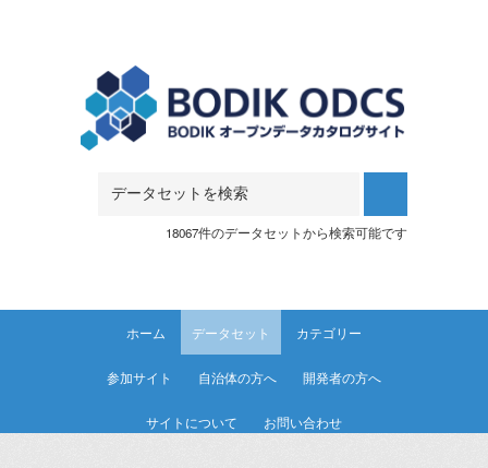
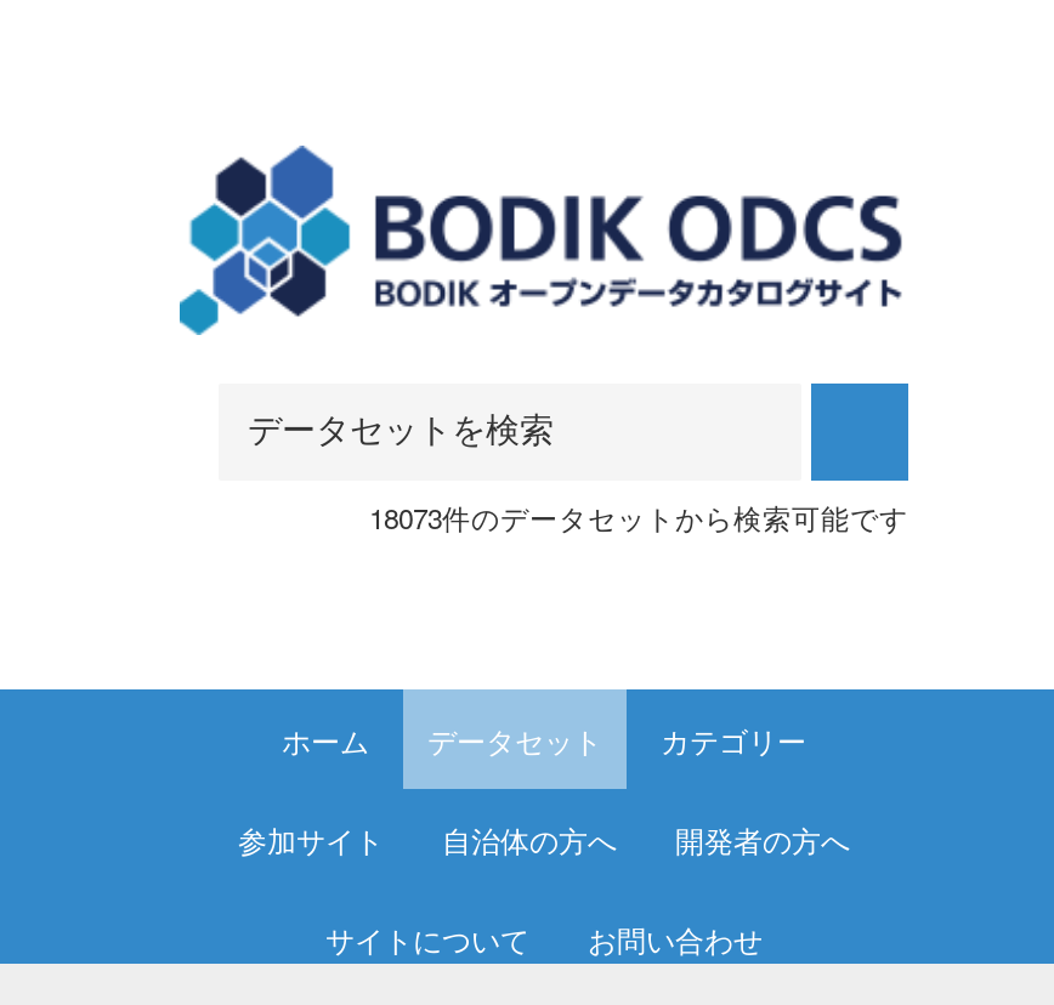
[166,223,407,241] 18067件のデータセットから検索可能です -> [369,497,908,536] 18073件のデータセットから検索可能です

